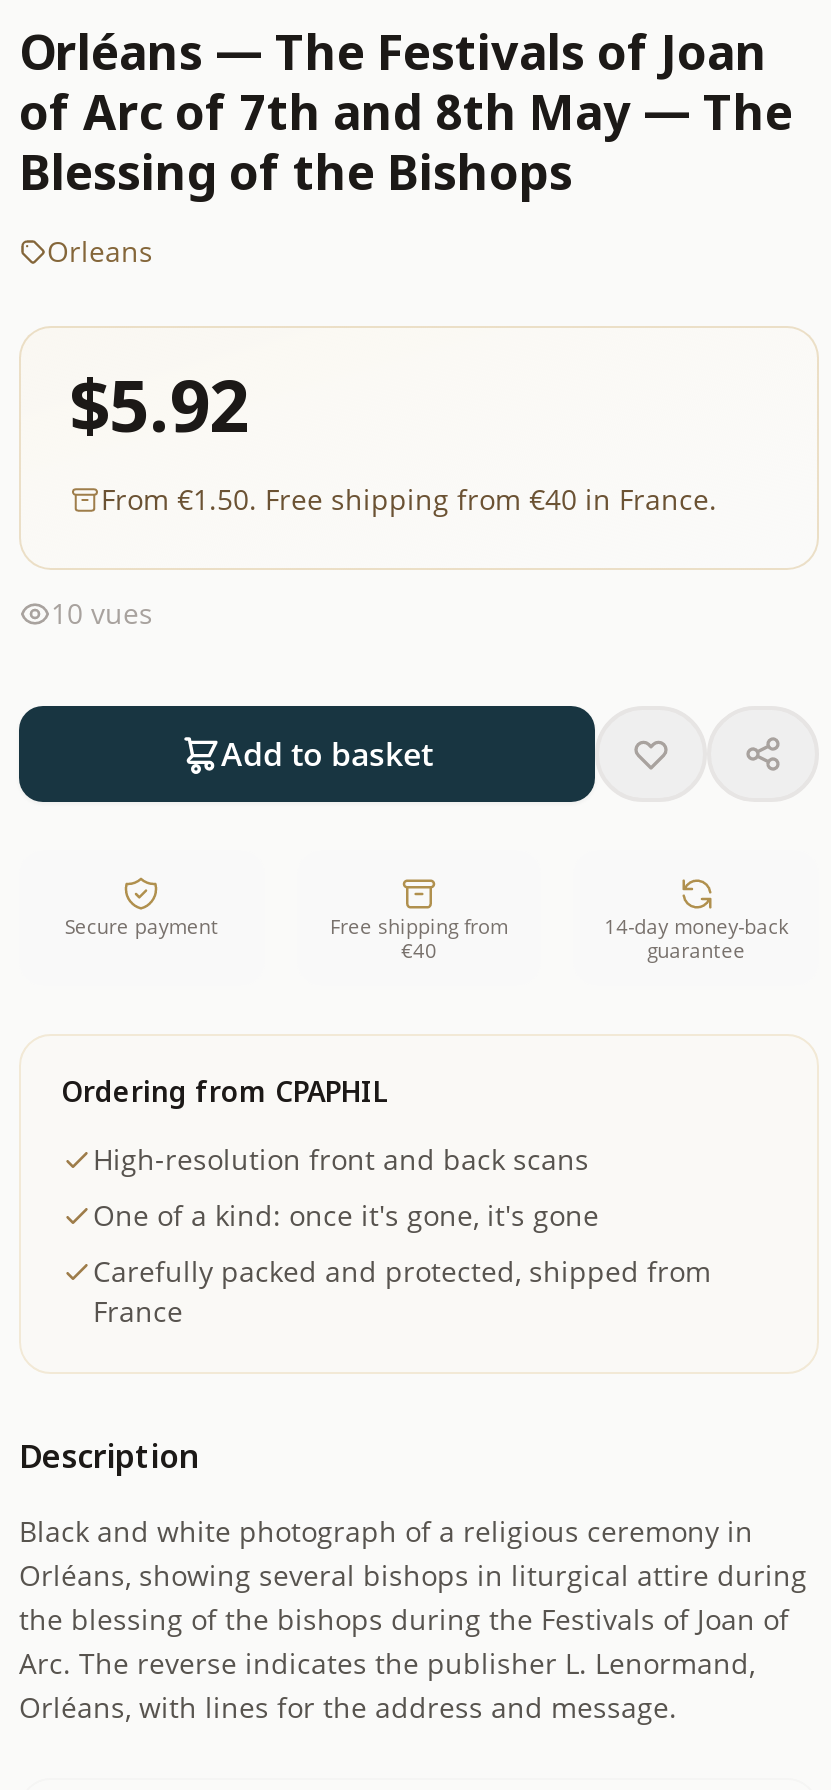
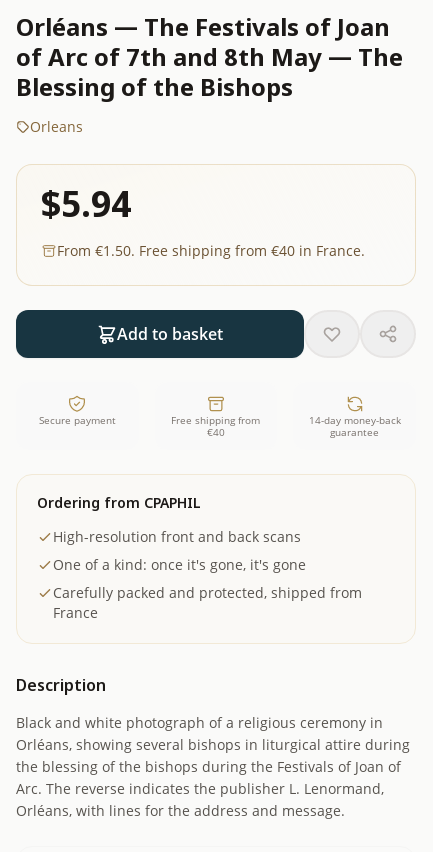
[69,369,249,463] $5.92 -> [41,185,131,232] $5.94
[51,595,153,633] 10 vues -> none

